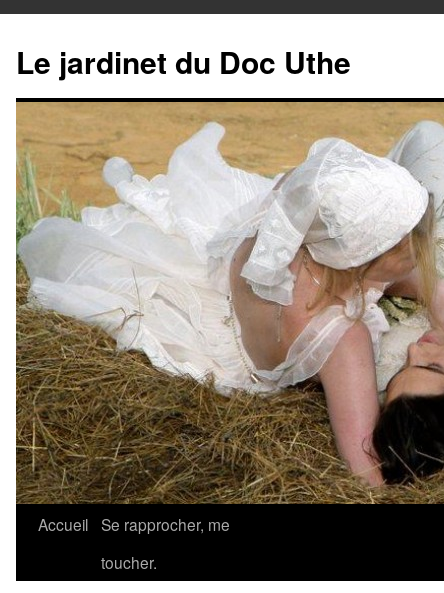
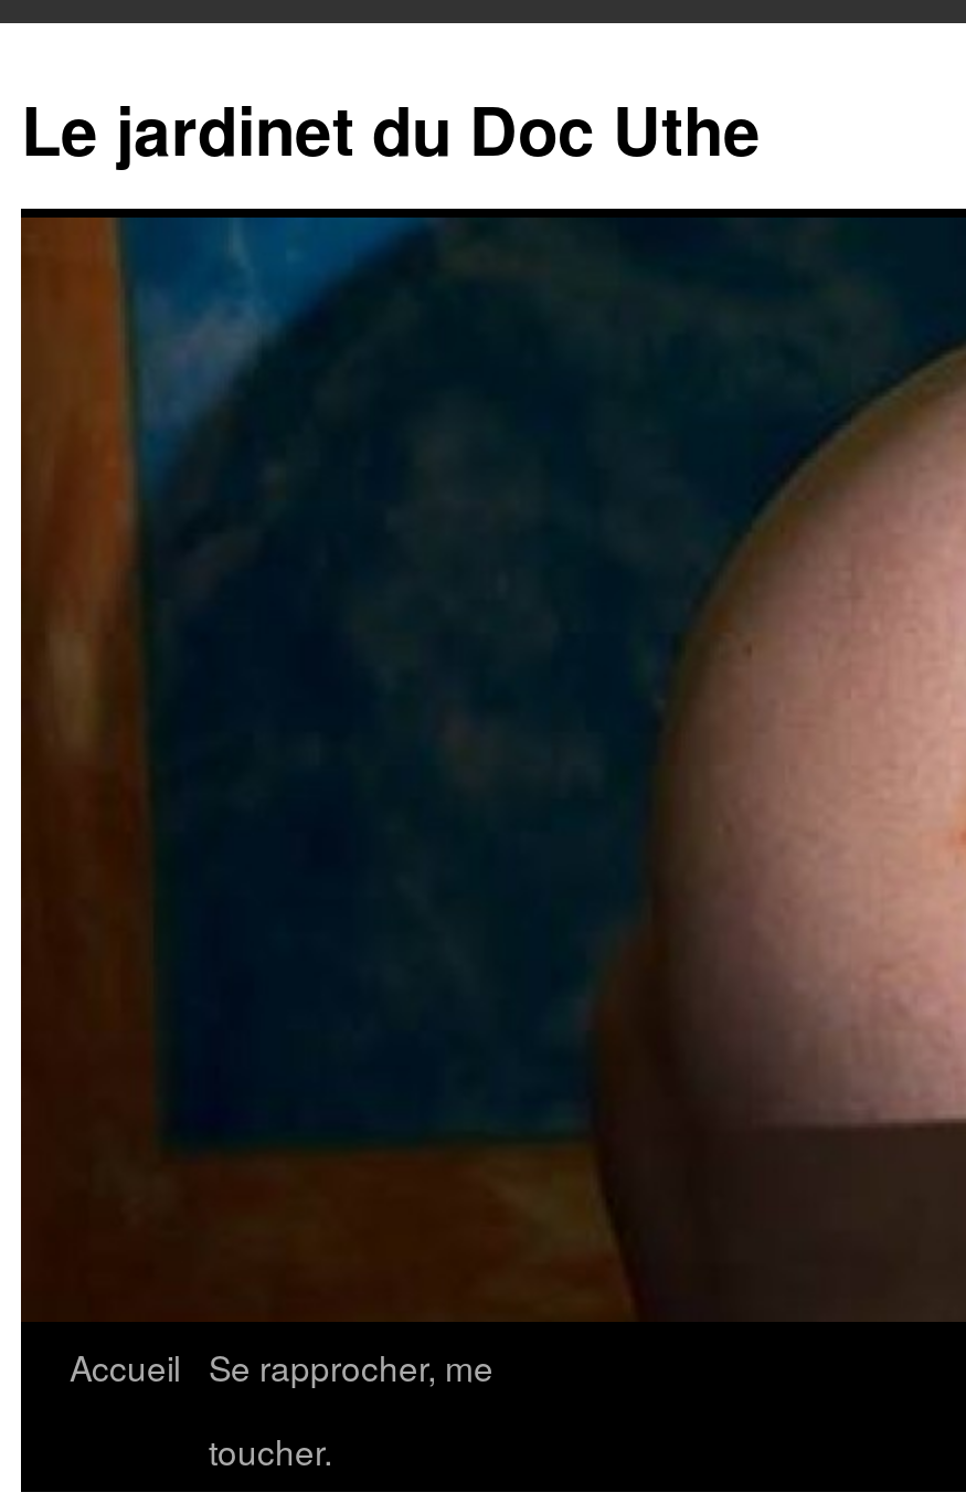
[15,101,441,504] [image] -> [19,218,959,1320] [image]

